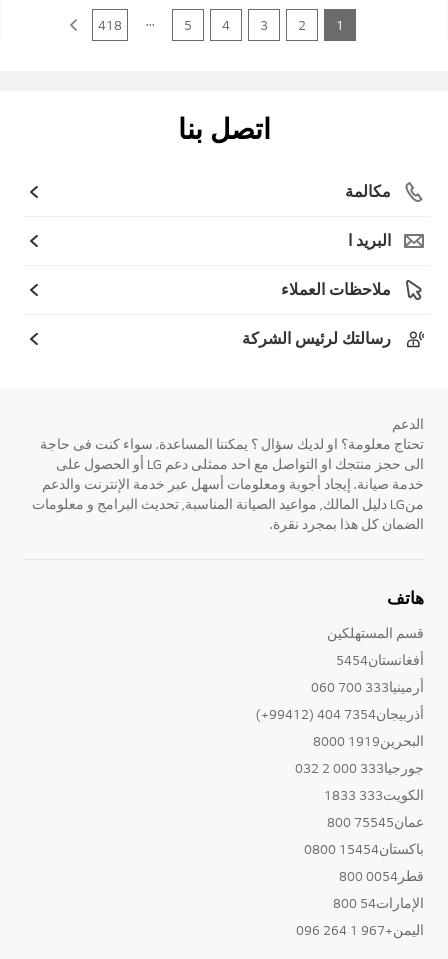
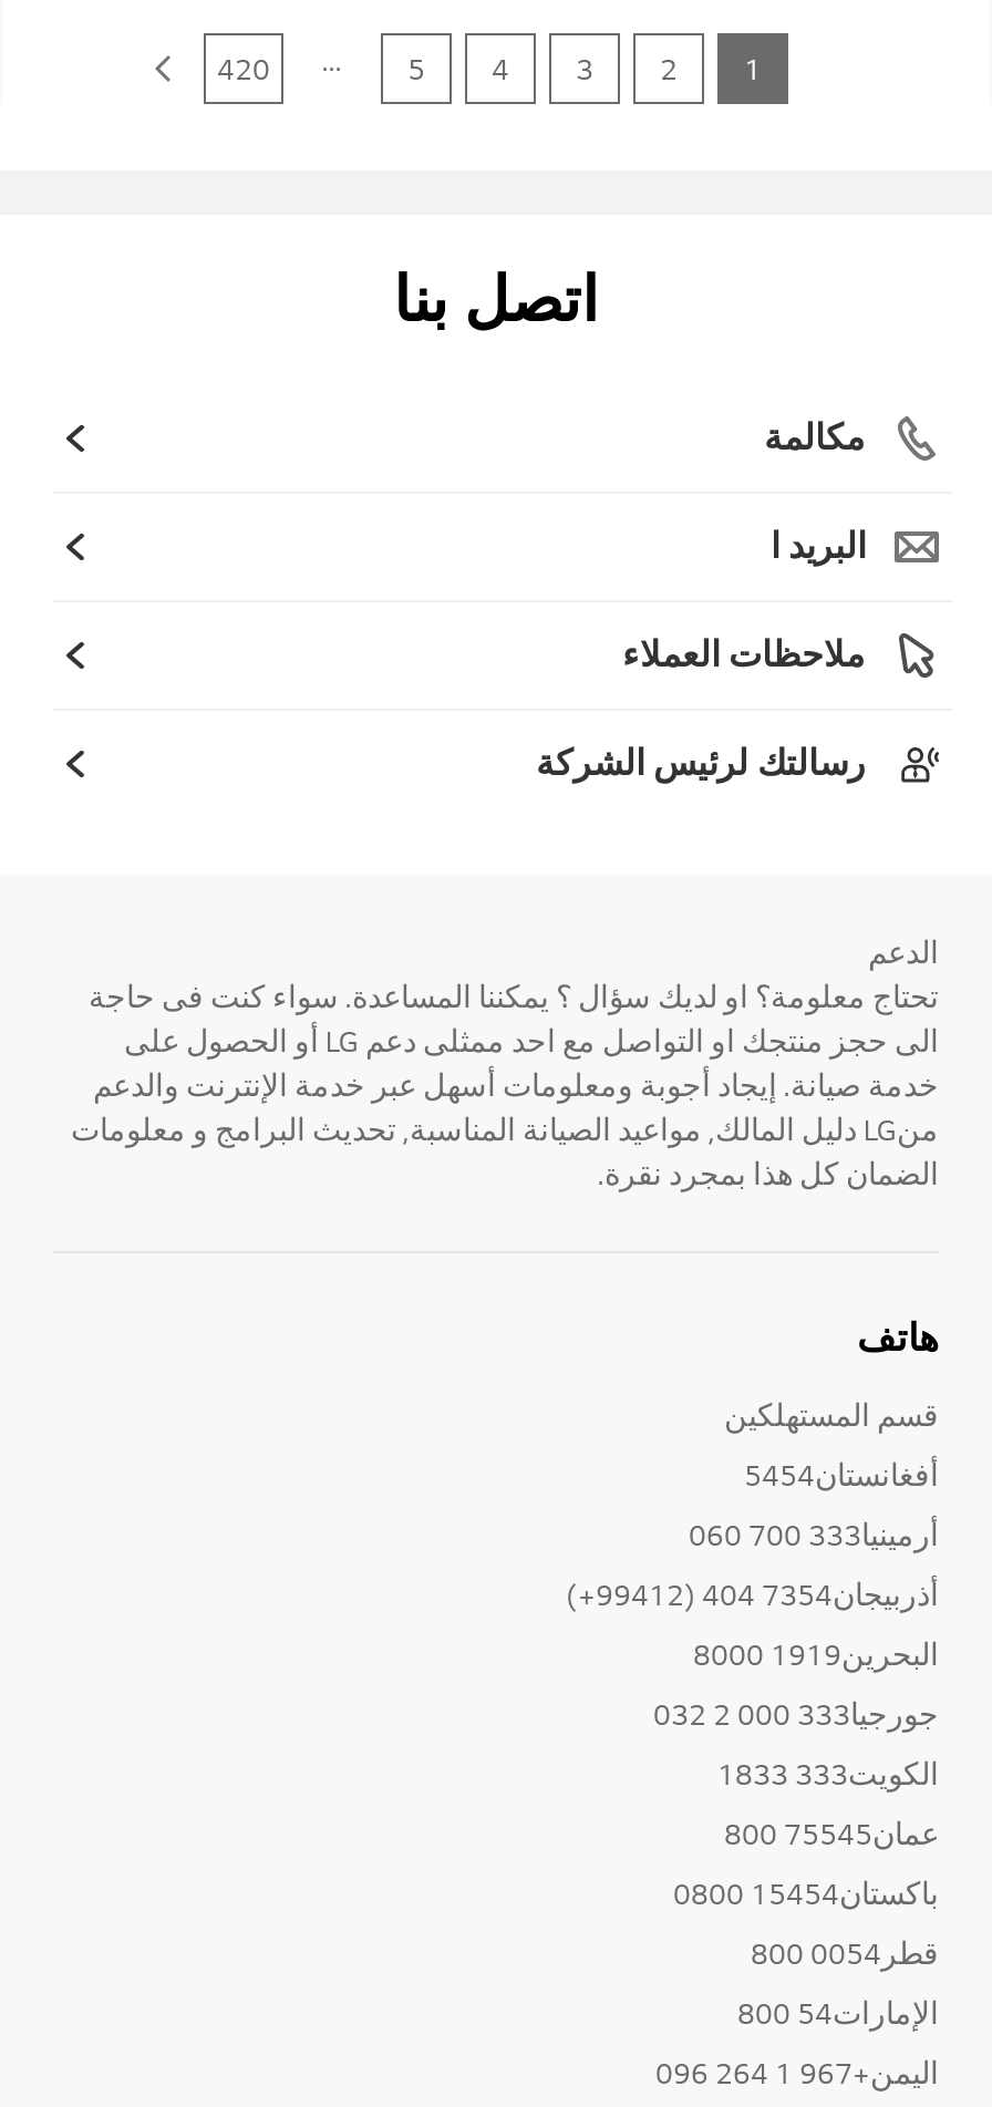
[98,16,122,34] 418 -> [217,48,270,88] 420

